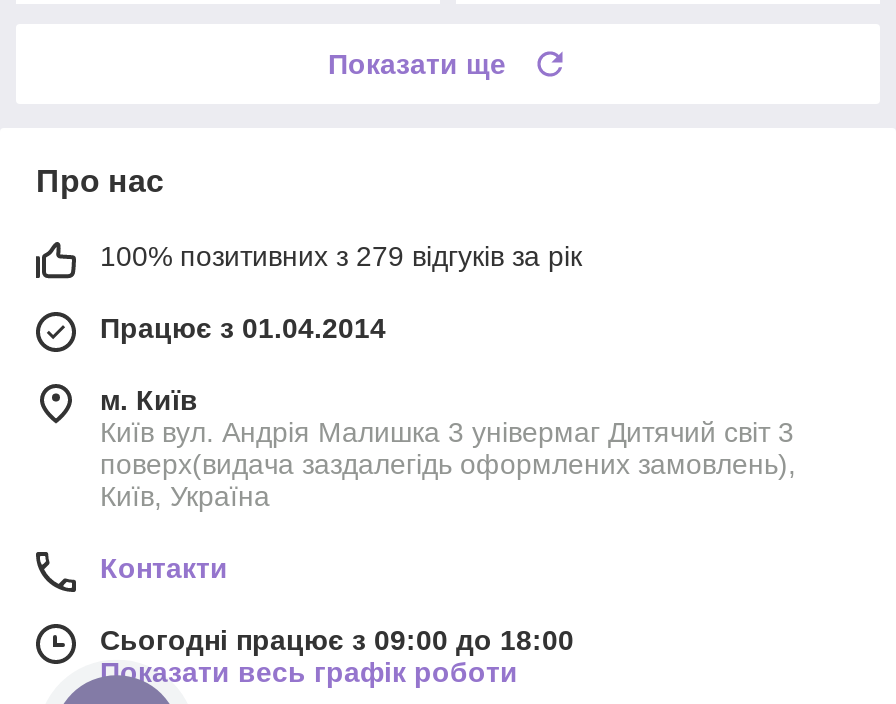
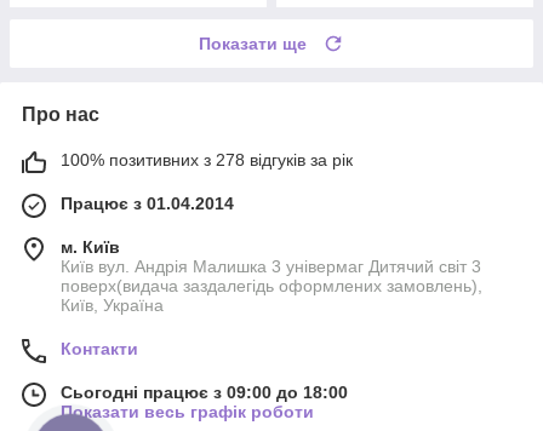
[100,240,582,272] 100% позитивних з 279 відгуків за рік -> [61,150,353,169] 100% позитивних з 278 відгуків за рік

